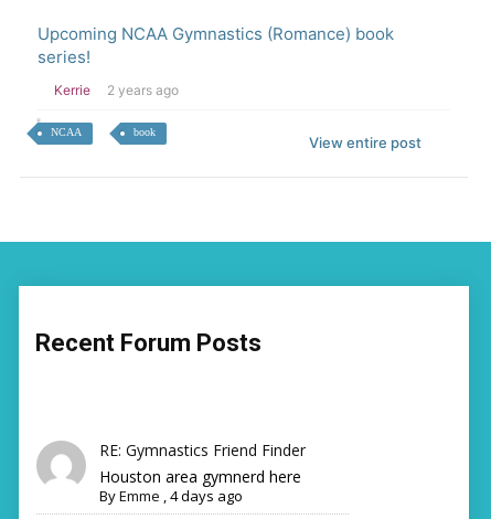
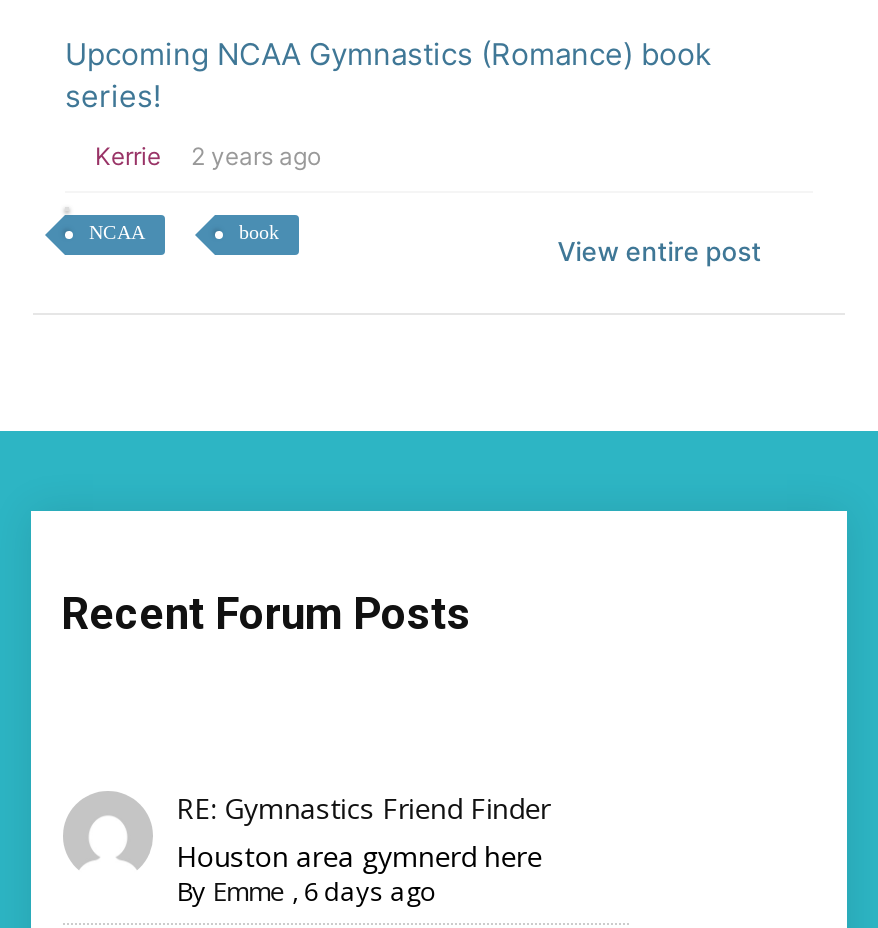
[99,486,242,506] By Emme, 4 days ago -> [176,873,436,909] By Emme, 6 days ago

